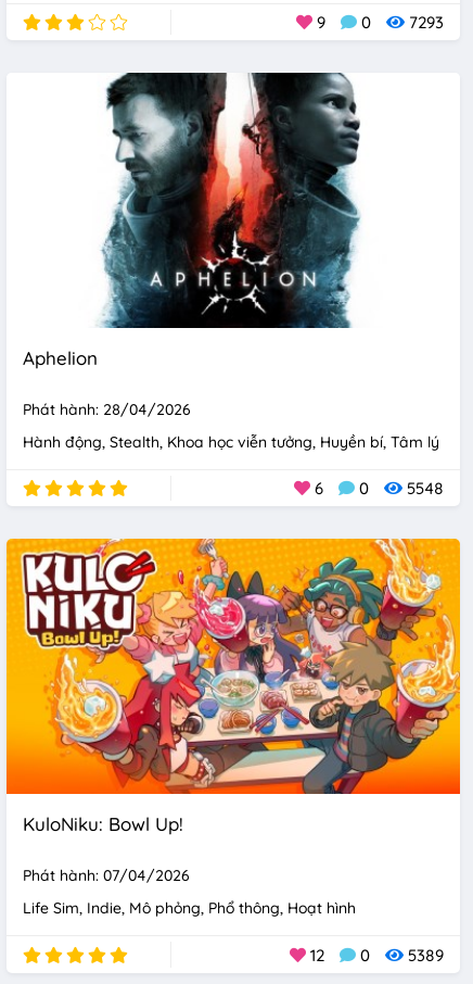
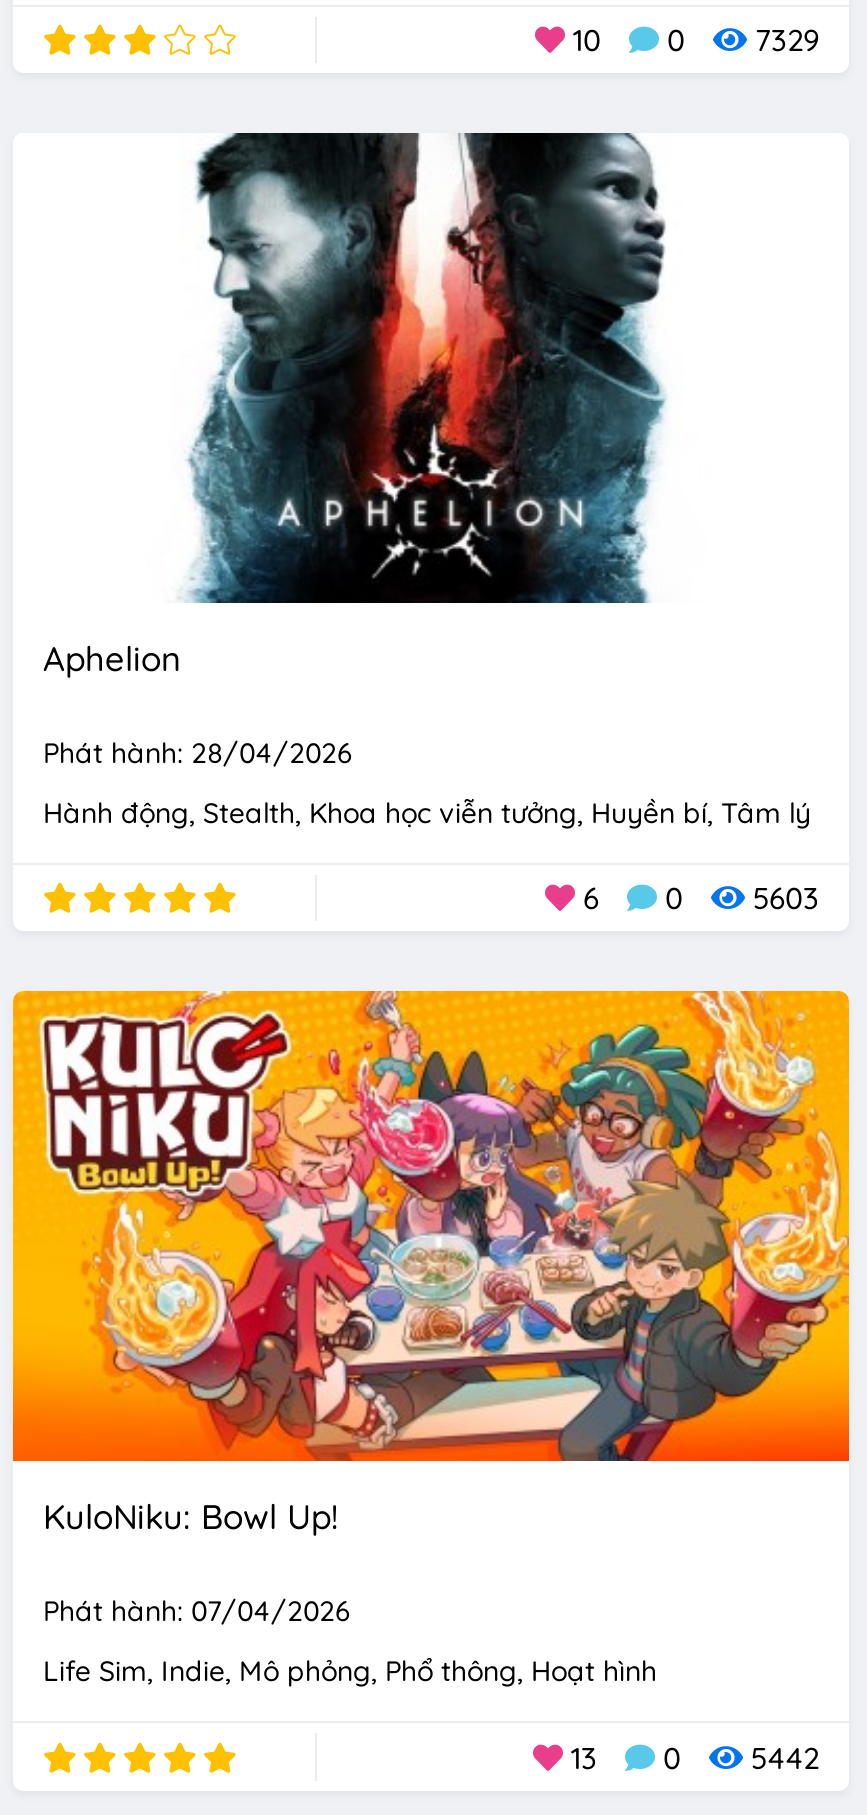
[317,12,325,32] 9 -> [573,21,601,59] 10
[409,12,444,32] 7293 -> [755,21,819,59] 7329
[315,478,444,499] 6 0 5548 -> [583,879,819,917] 6 0 5603
[310,944,324,965] 12 -> [571,1738,597,1776] 13
[408,944,444,965] 5389 -> [751,1738,819,1776] 5442

